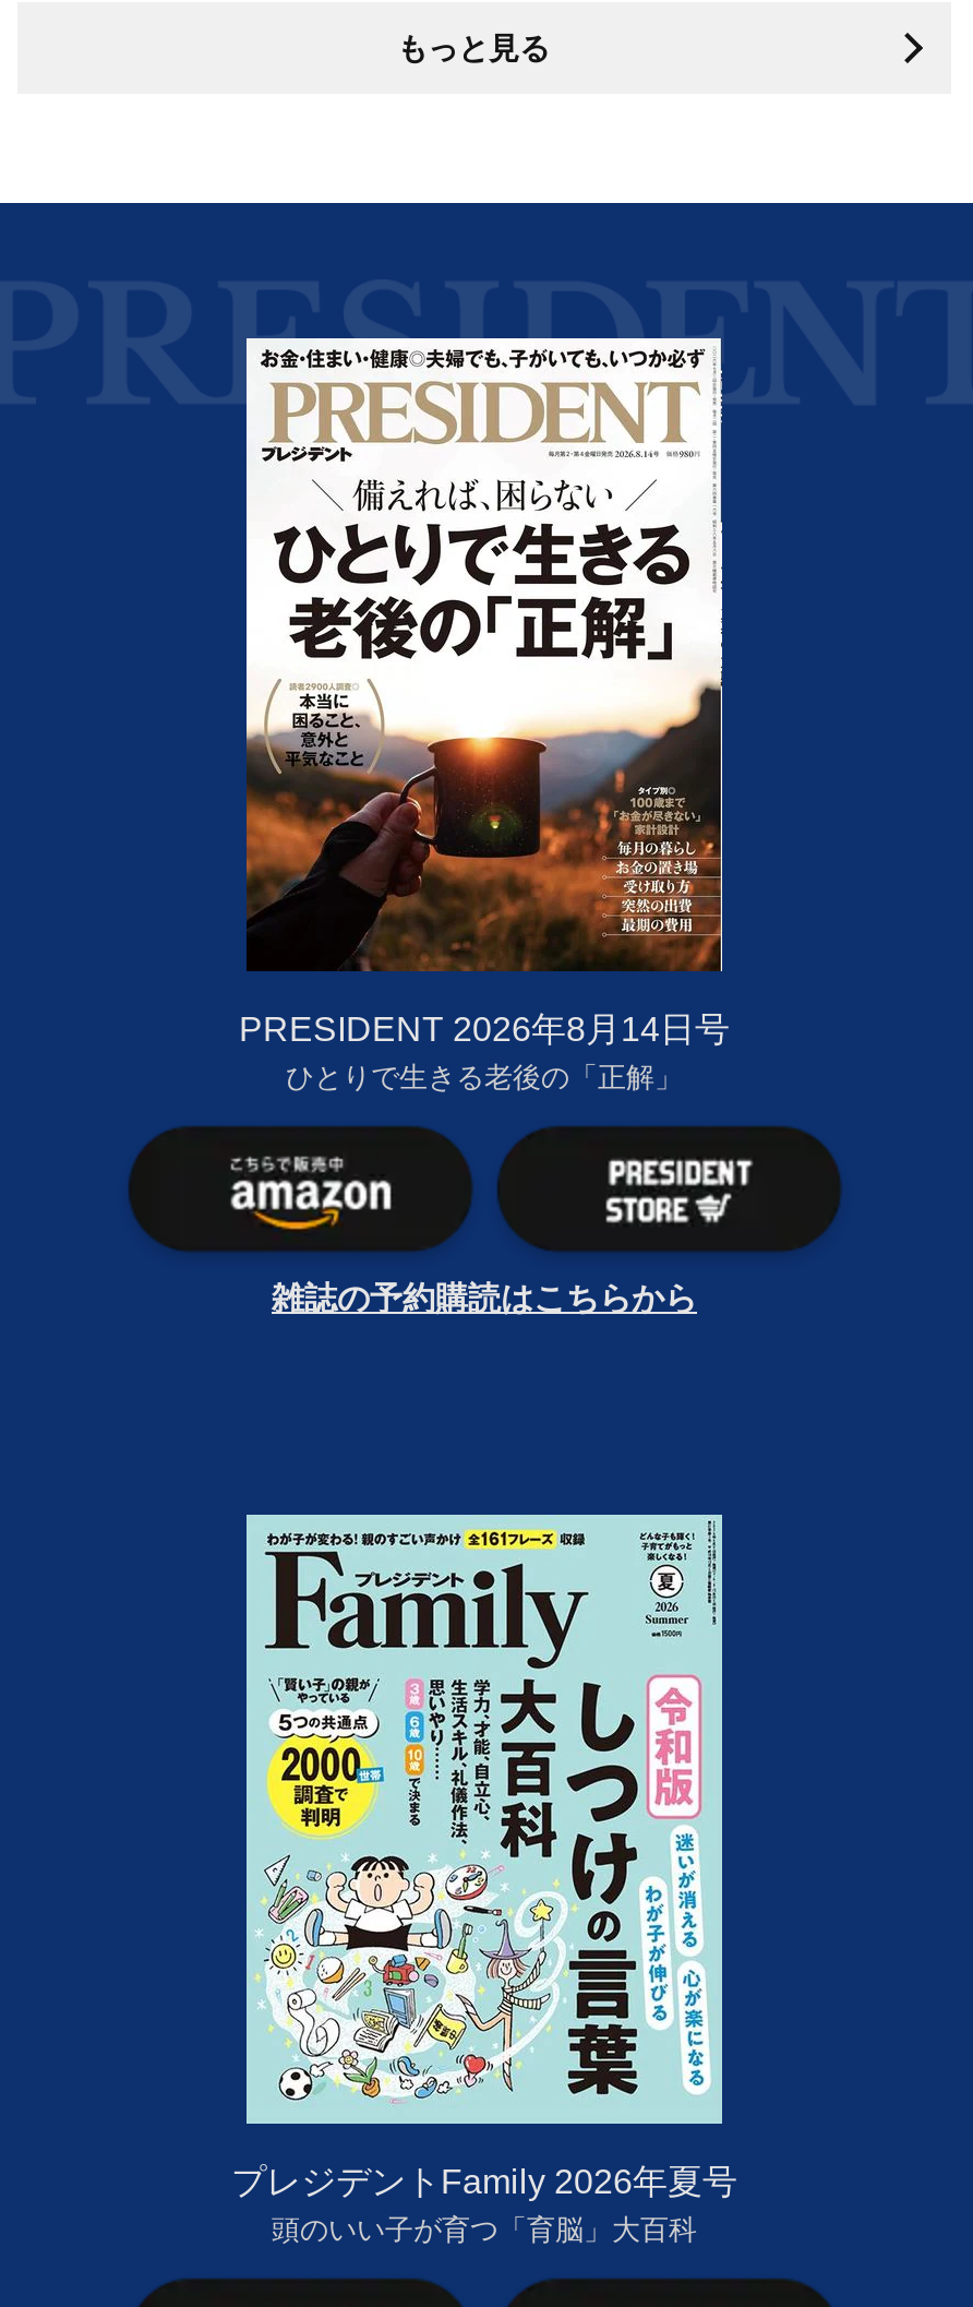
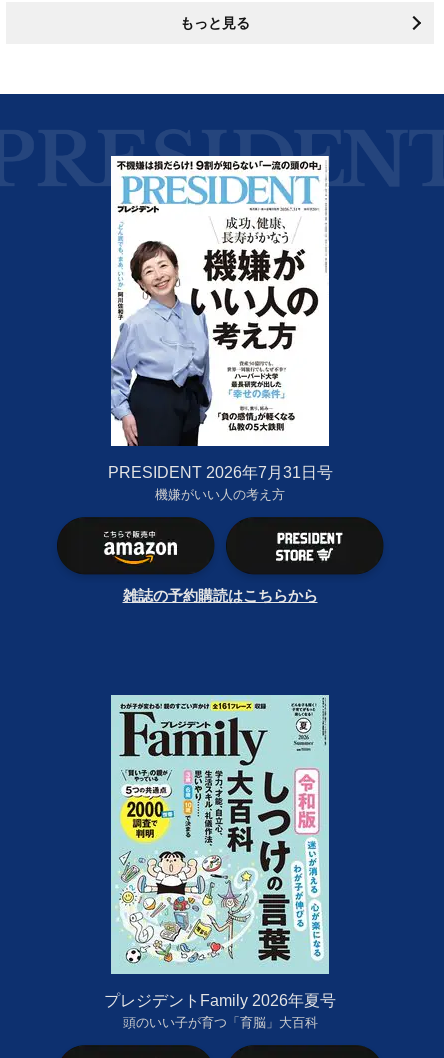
[239,343,730,1093] [image] | PRESIDENT 2026年8月14日号 | ひとりで生きる老後の「正解」 -> [107,159,332,502] [image] | PRESIDENT 2026年7月31日号 | 機嫌がいい人の考え方

